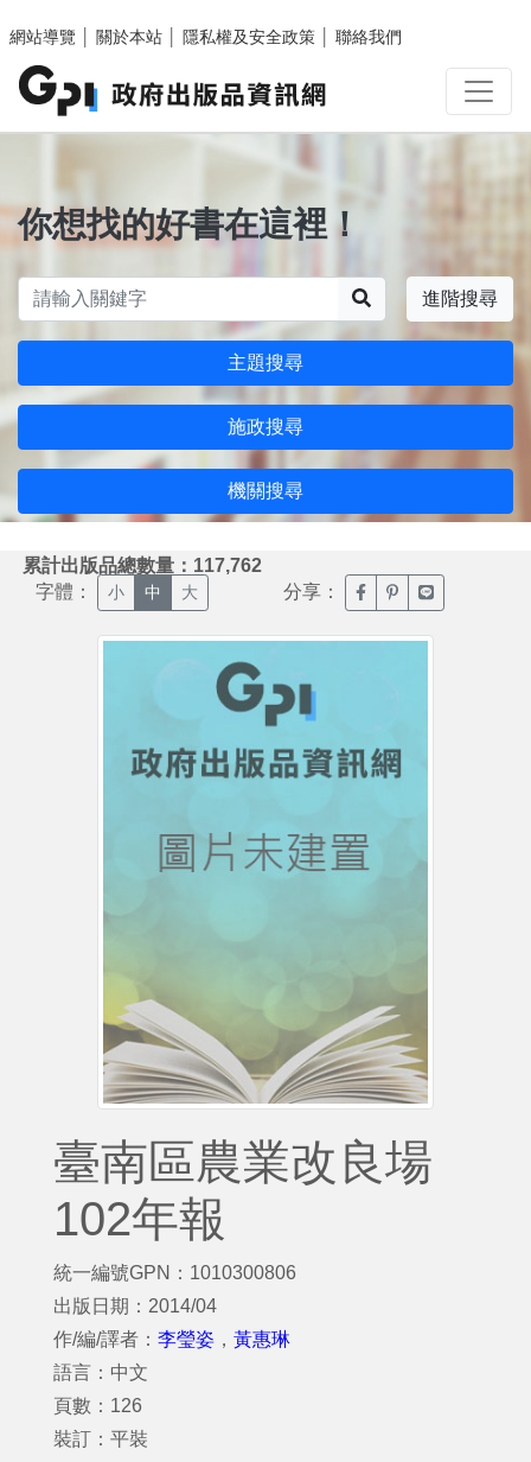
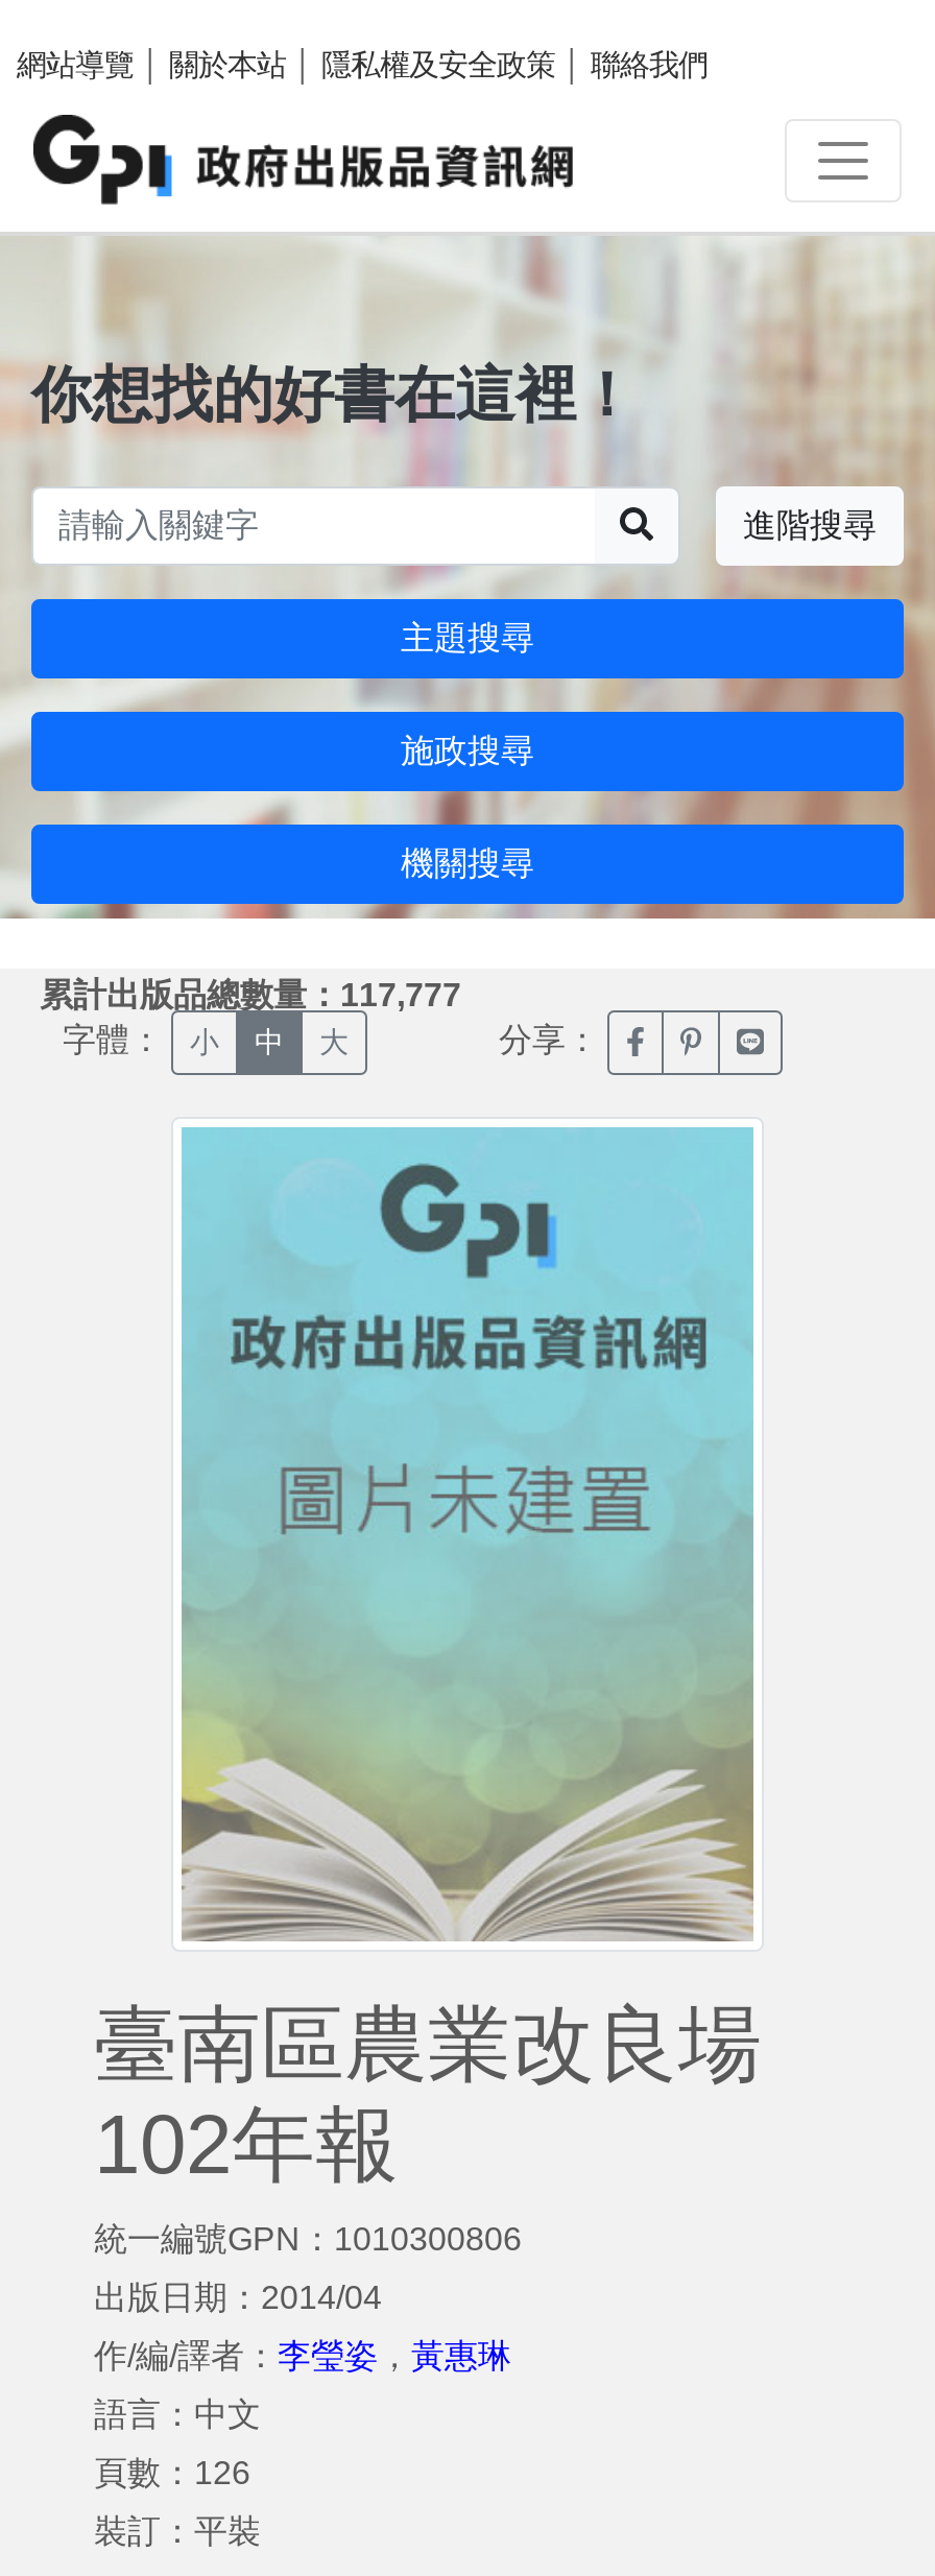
[23,555,262,575] 累計出版品總數量：117,762 -> [40,976,461,1012] 累計出版品總數量：117,777

